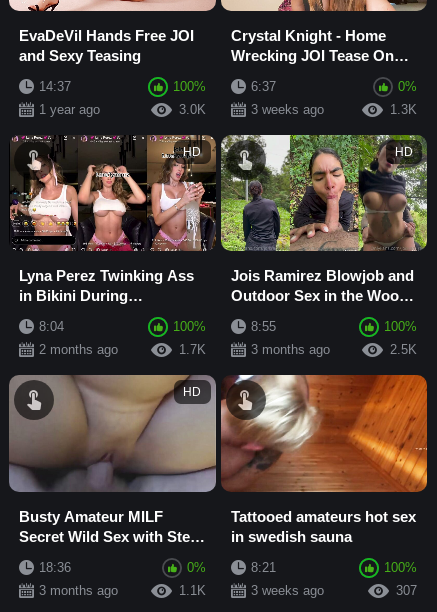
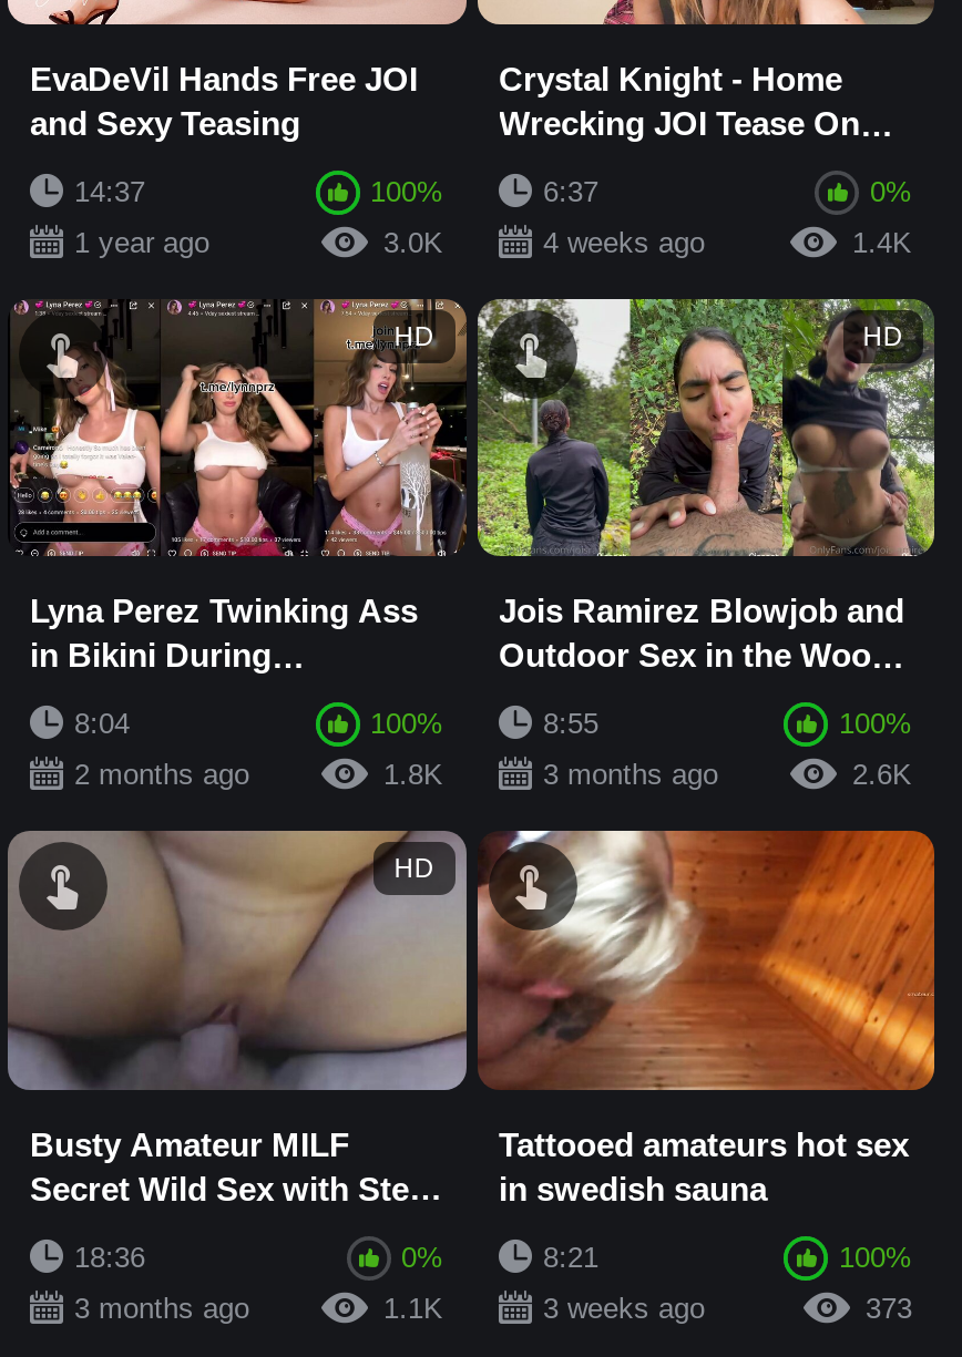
[250,102,417,117] 3 weeks ago | 1.3K -> [543,227,912,260] 4 weeks ago | 1.4K
[178,342,205,357] 1.7K -> [383,759,443,792] 1.8K
[390,342,417,357] 2.5K -> [852,759,912,792] 2.6K
[396,583,417,598] 307 -> [866,1291,912,1324] 373

